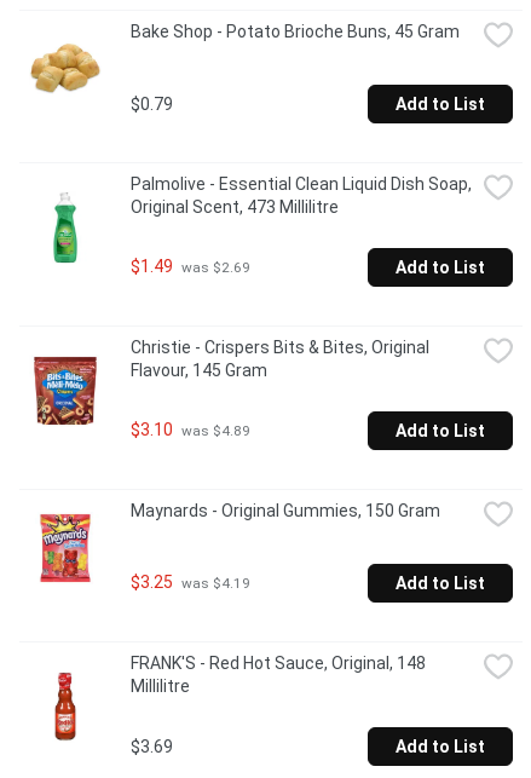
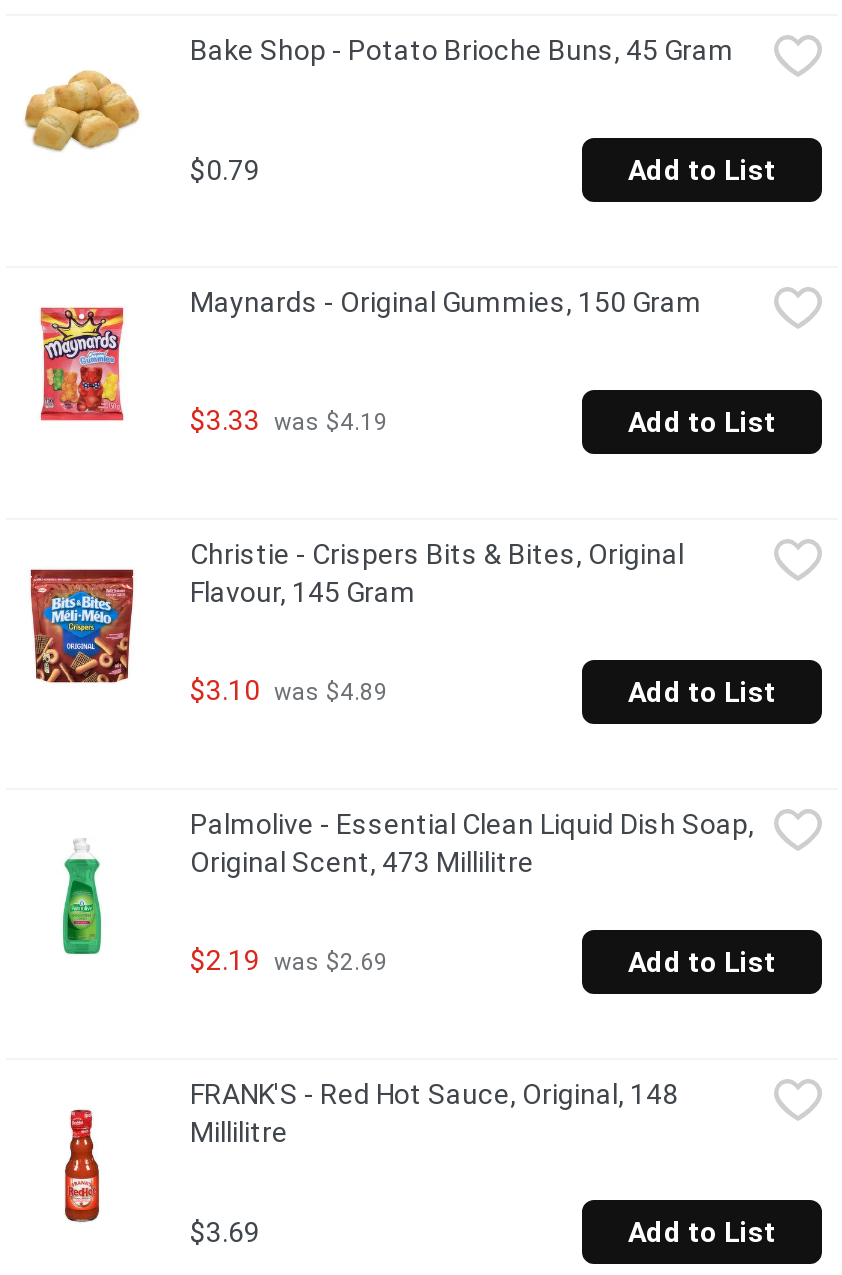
moved [42,174,472,264] -> [44,808,754,956]: [image] | Palmolive - Essential Clean Liquid Dish Soap, | Original Scent, 473 Millilitre
[131,257,250,276] $1.49 was $2.69 -> [190,404,388,436] $3.33 was $4.19
moved [39,501,440,583] -> [38,286,702,422]: [image] | Maynards - Original Gummies, 150 Gram
[131,573,250,592] $3.25 was $4.19 -> [190,944,388,976] $2.19 was $2.69

